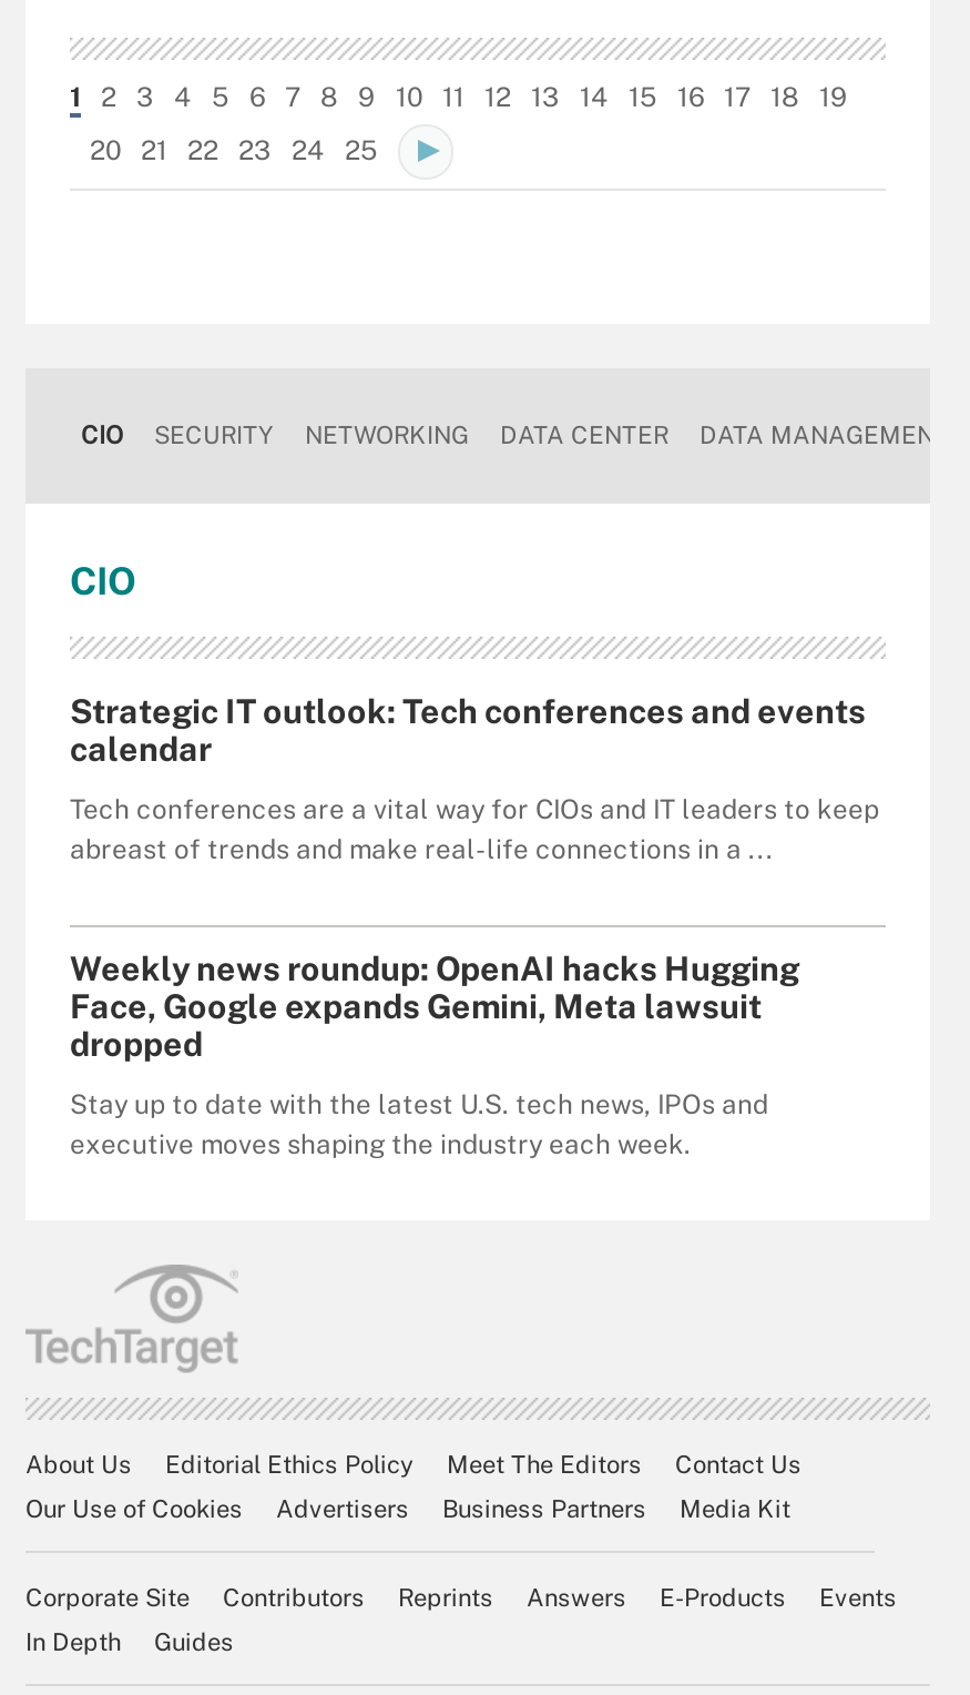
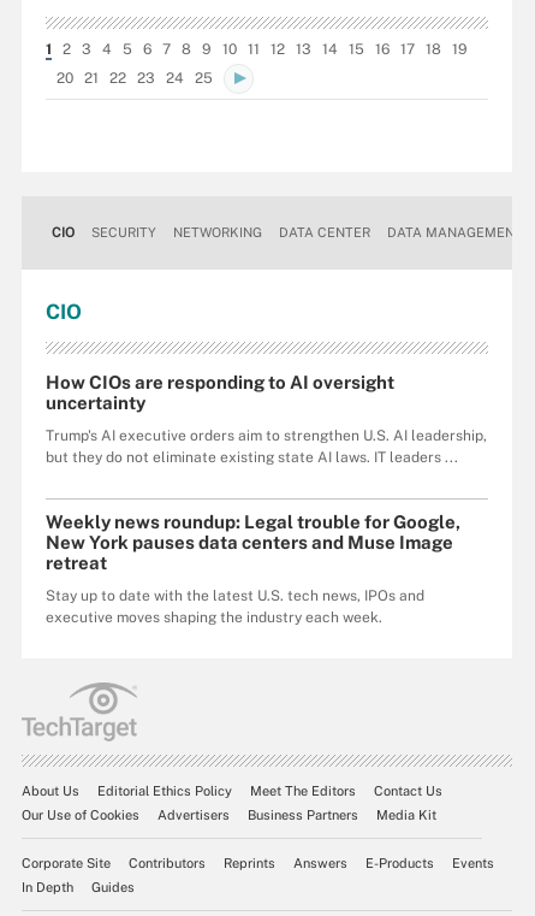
[70,691,866,767] Strategic IT outlook: Tech conferences and events | calendar -> [46,371,394,412] How CIOs are responding to AI oversight | uncertainty
[70,793,879,864] Tech conferences are a vital way for CIOs and IT leaders to keep | abreast of trends and make real-life connections in a ... -> [46,427,487,465] Trump's AI executive orders aim to strengthen U.S. AI leadership, | but they do not eliminate existing state AI laws. IT leaders ...
[70,949,799,1062] Weekly news roundup: OpenAI hacks Hugging | Face, Google expands Gemini, Meta lawsuit | dropped -> [46,511,460,572] Weekly news roundup: Legal trouble for Google, | New York pauses data centers and Muse Image | retreat

